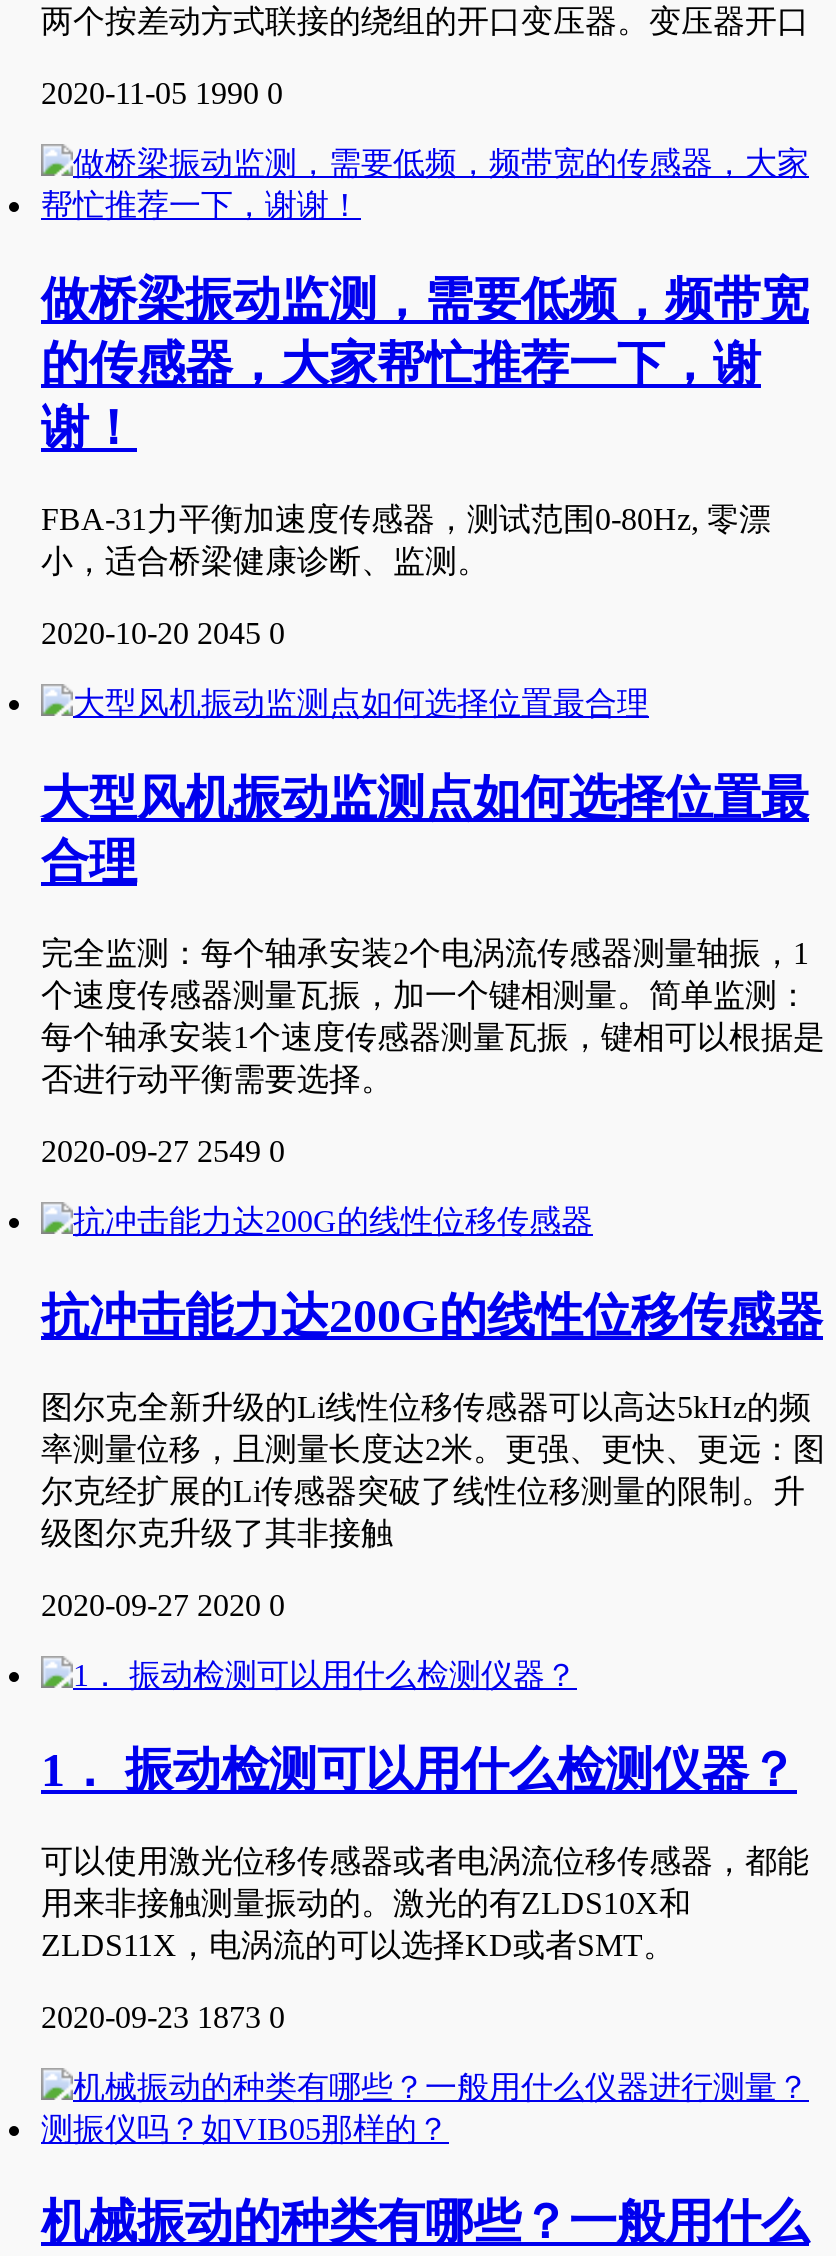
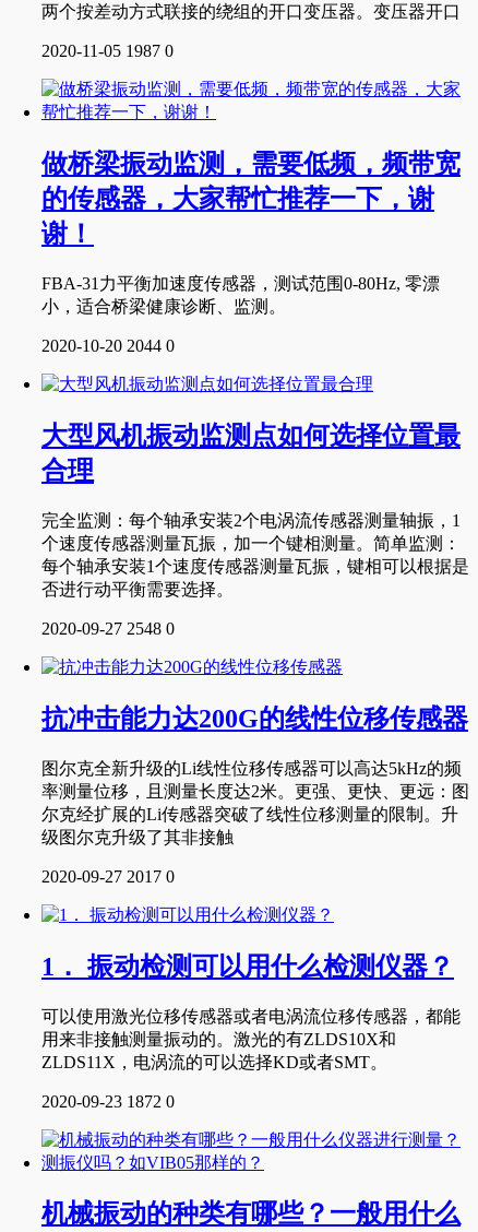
[41,77,283,111] 2020-11-05 1990 0 -> [41,42,174,60] 2020-11-05 1987 0
[41,616,285,650] 2020-10-20 2045 0 -> [41,337,175,355] 2020-10-20 2044 0
[41,1134,285,1168] 2020-09-27 2549 0 -> [41,619,175,638] 2020-09-27 2548 0
[41,1588,285,1622] 2020-09-27 2020 0 -> [41,867,175,886] 2020-09-27 2017 0
[41,1999,285,2033] 2020-09-23 1873 0 -> [41,1092,175,1110] 2020-09-23 1872 0

